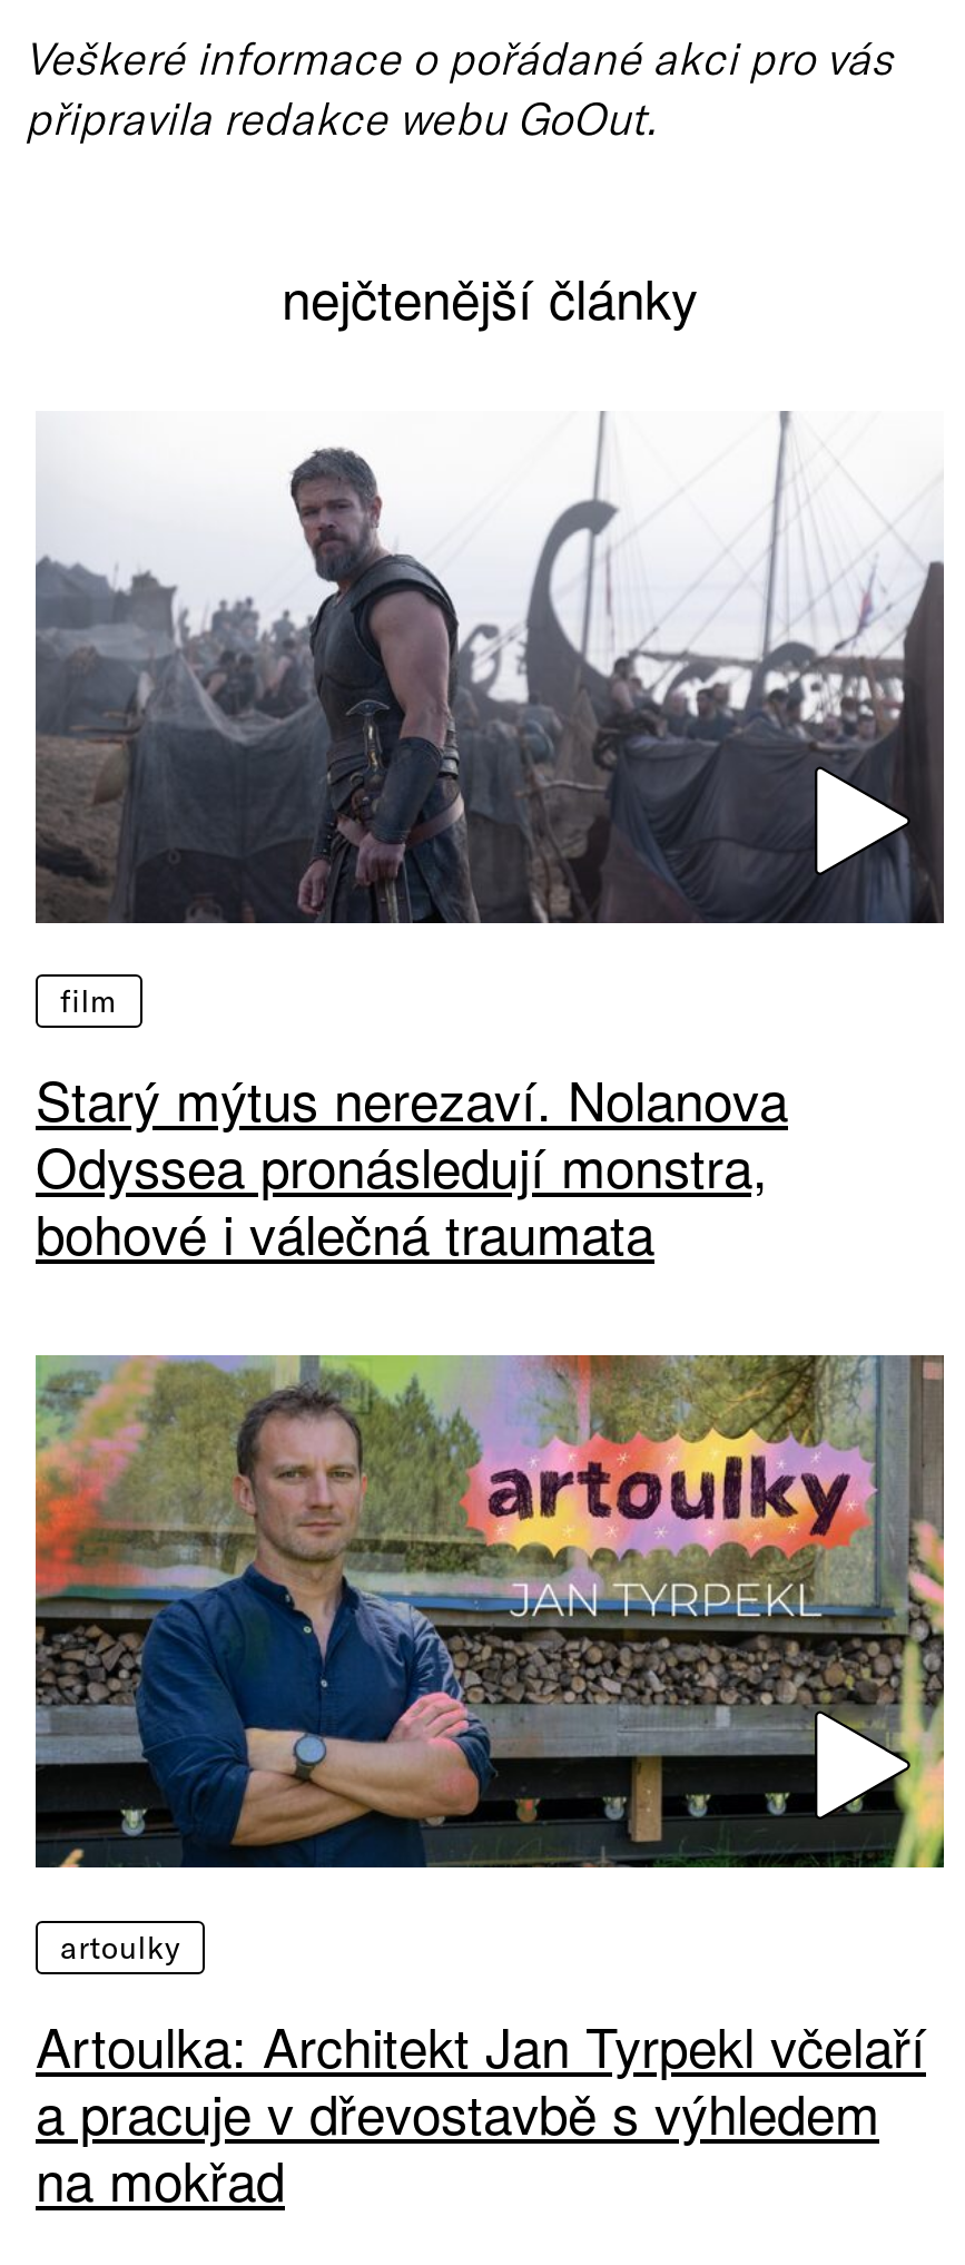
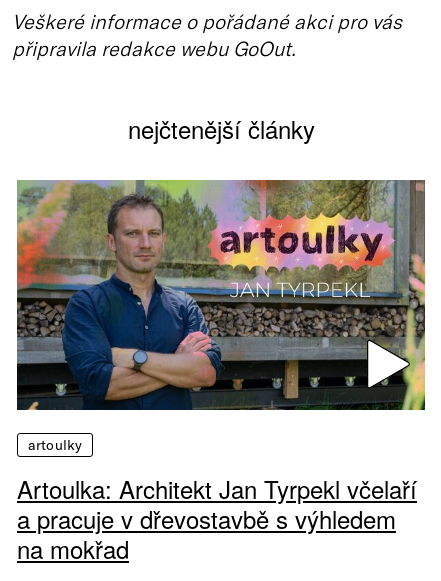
[33,411,946,1272] [image] | film | Starý mýtus nerezaví. Nolanova | Odyssea pronásledují monstra, | bohové i válečná traumata -> none

